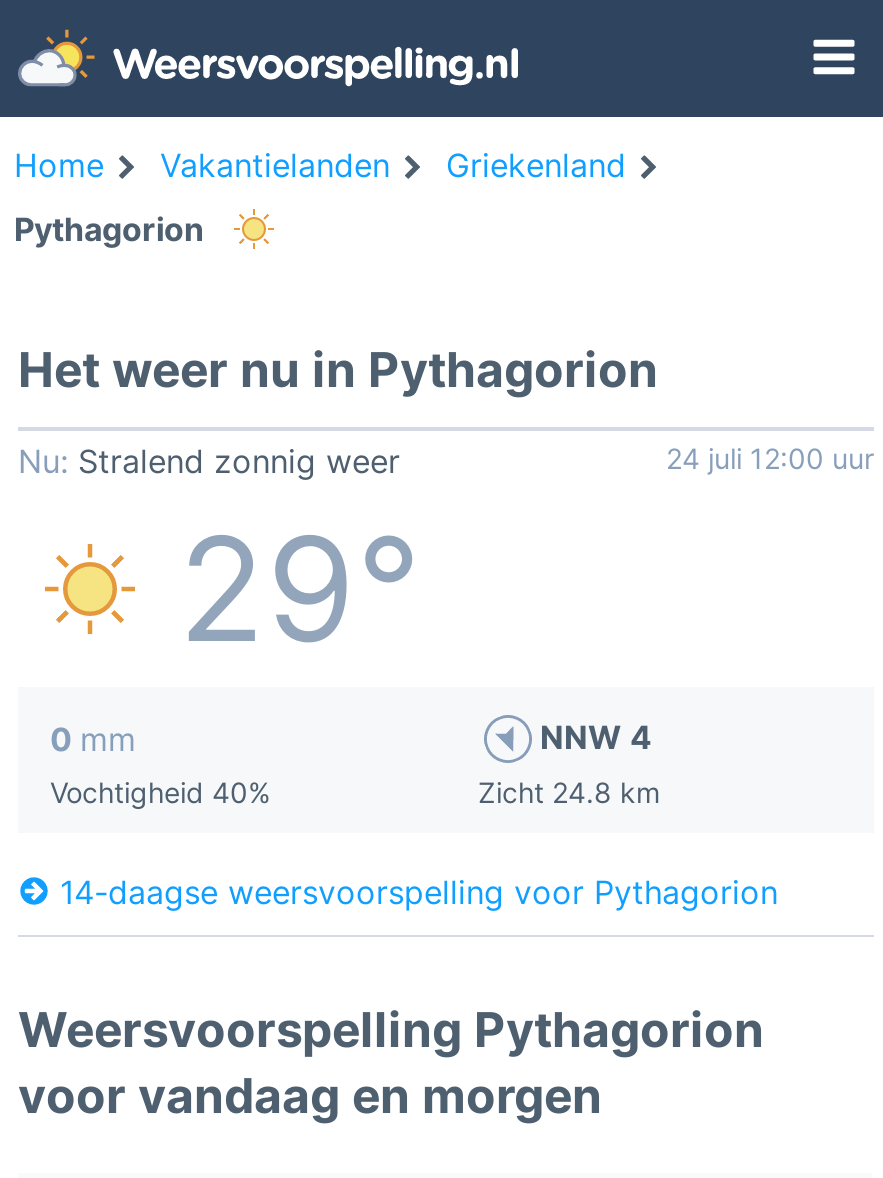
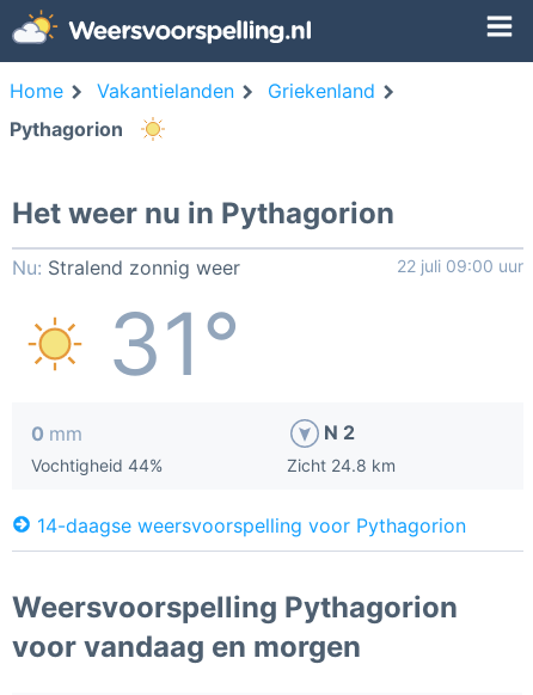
[666,441,874,475] 24 juli 12:00 uur -> [397,256,523,276] 22 juli 09:00 uur
[178,501,422,675] 29° -> [108,291,241,395] 31°
[540,716,652,756] NNW 4 -> [324,420,355,444] N 2
[50,774,270,808] Vochtigheid 40% -> [31,454,163,475] Vochtigheid 44%

